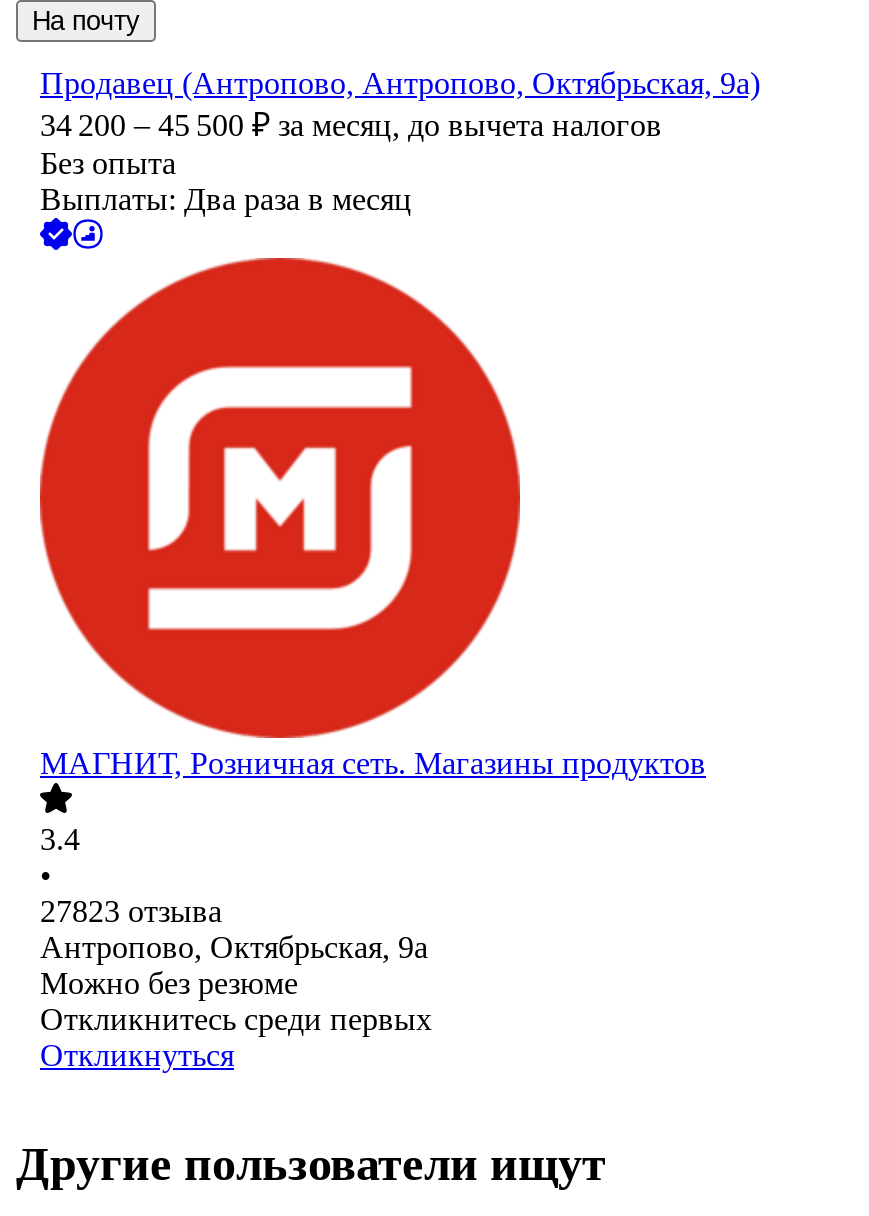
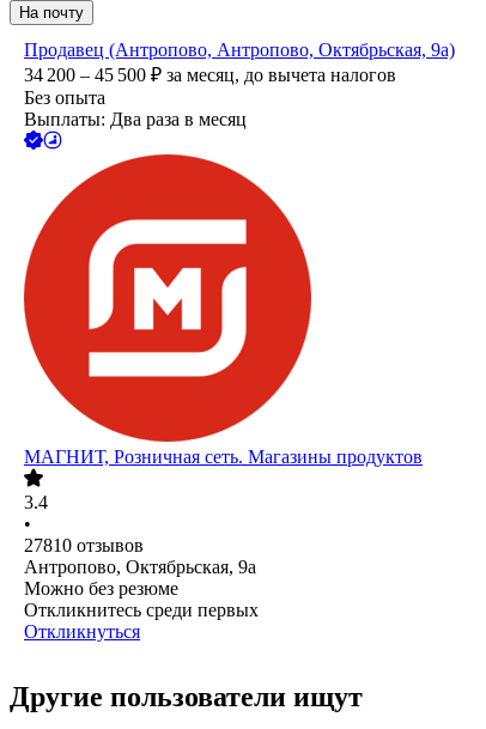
[40,895,222,929] 27823 отзыва -> [24,536,144,556] 27810 отзывов

